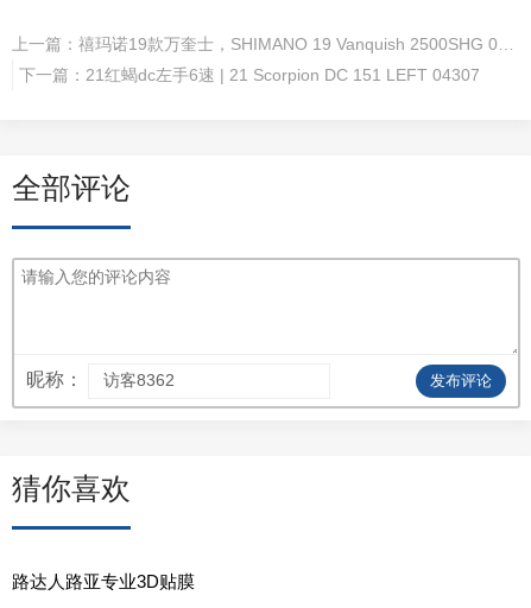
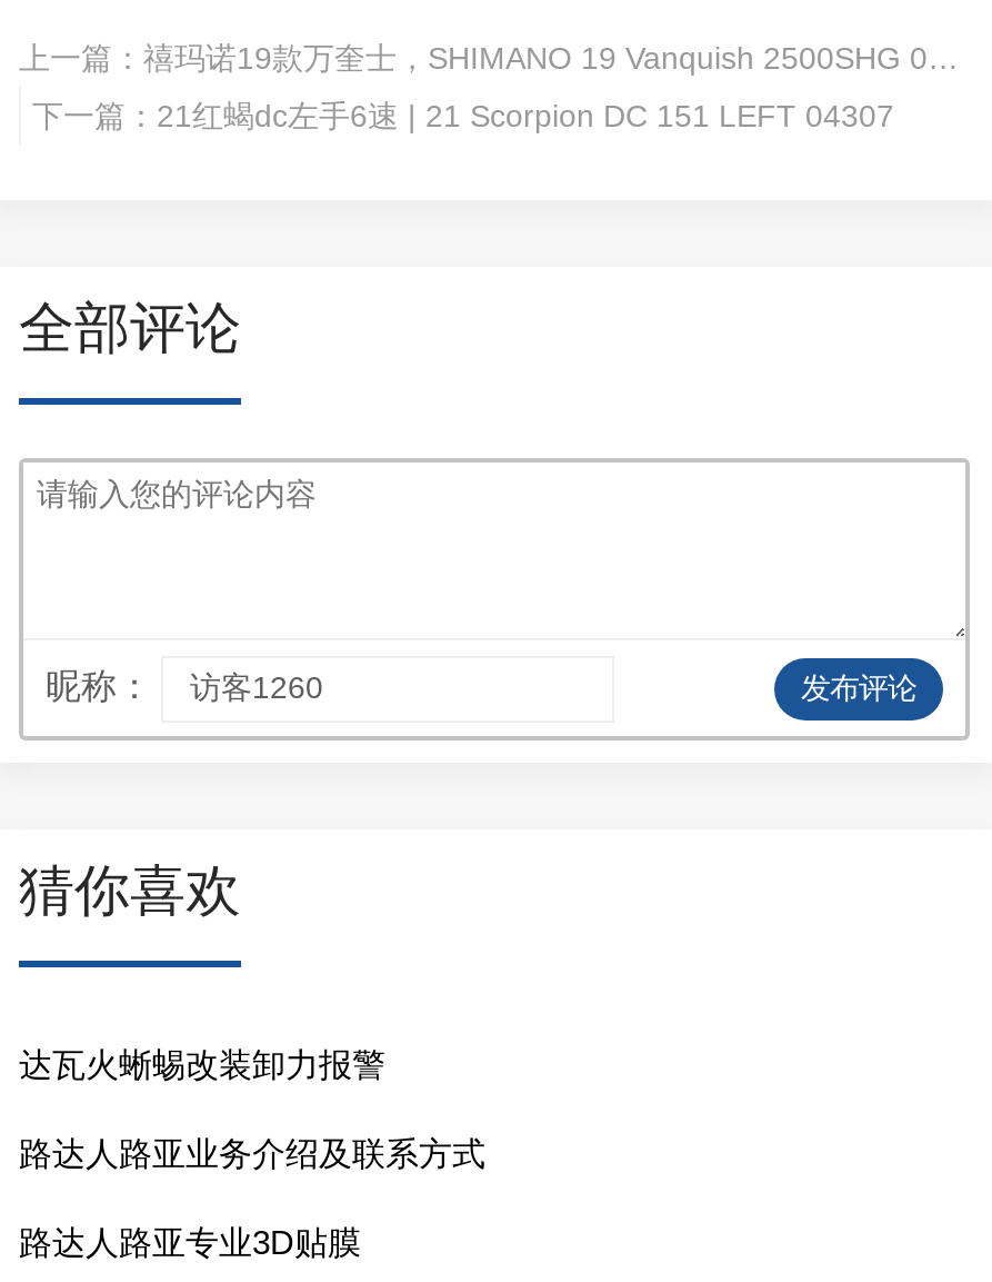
none -> [19,1046,485,1173] 达瓦火蜥蜴改装卸力报警 | 路达人路亚业务介绍及联系方式

